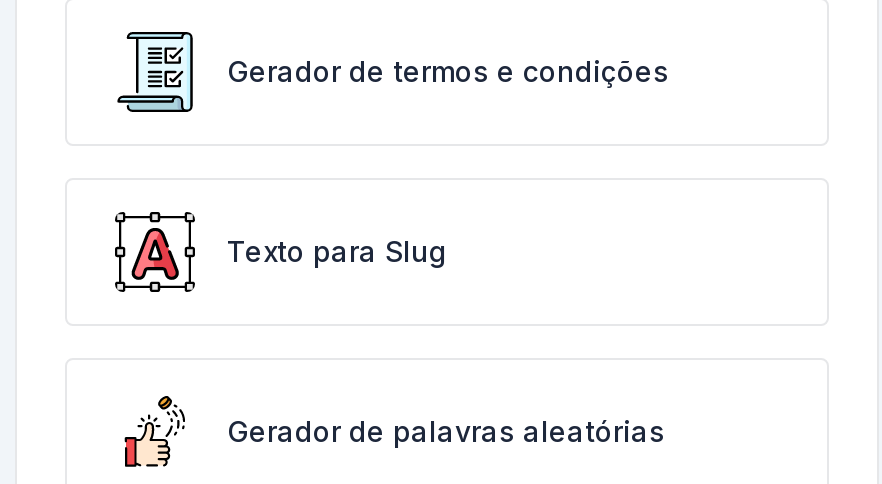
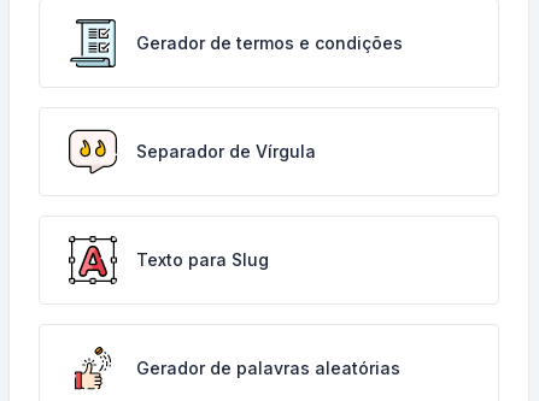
none -> [68,128,316,176] [image] | Separador de Vírgula

